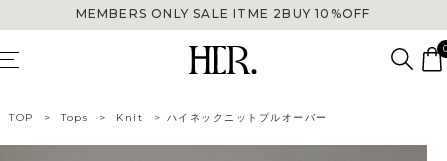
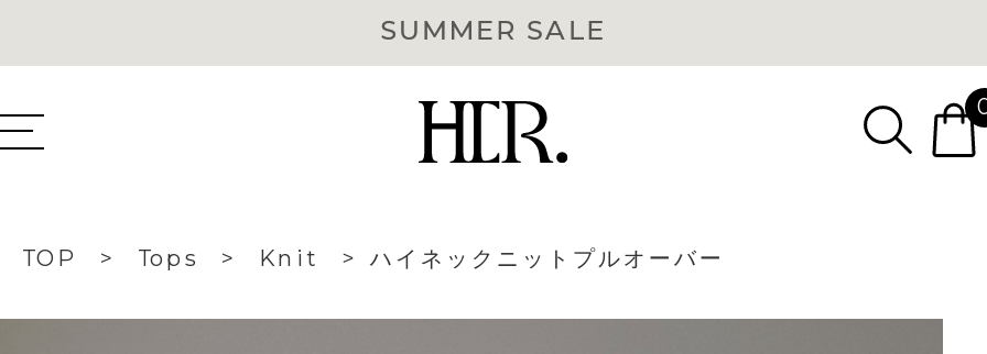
[76,6,370,21] MEMBERS ONLY SALE ITME 2BUY 10%OFF -> [381,13,606,46] SUMMER SALE

